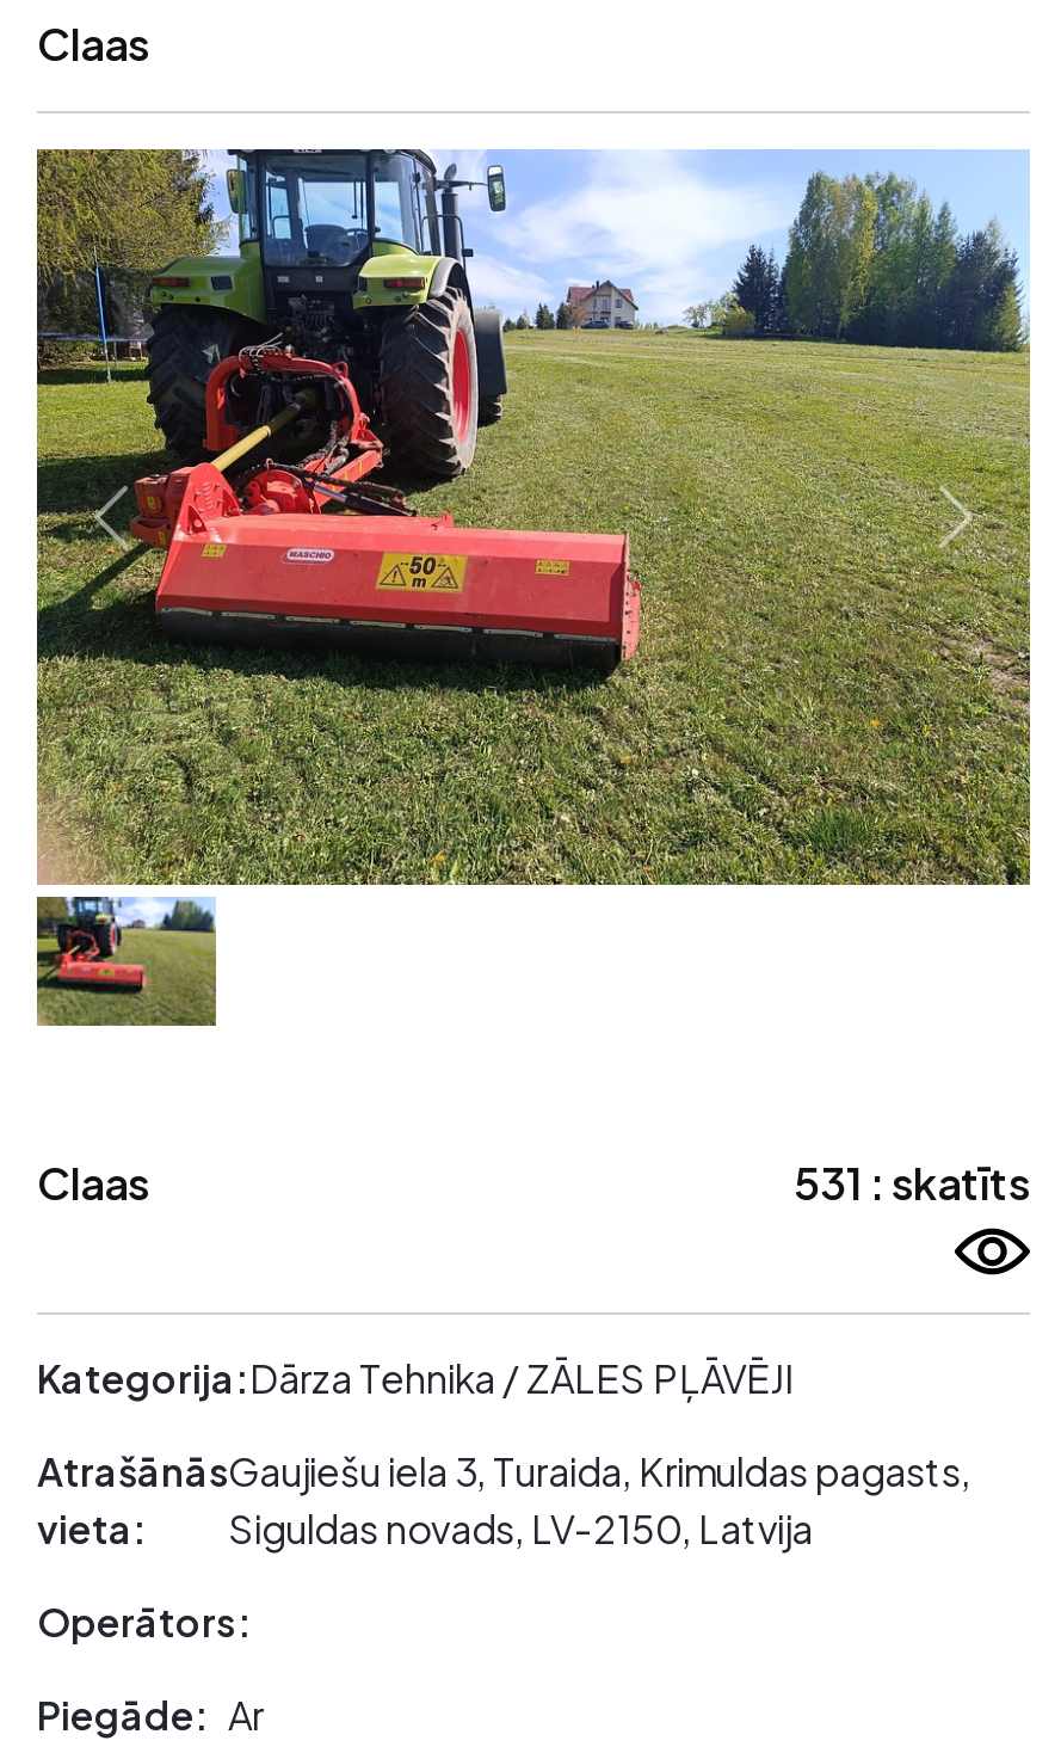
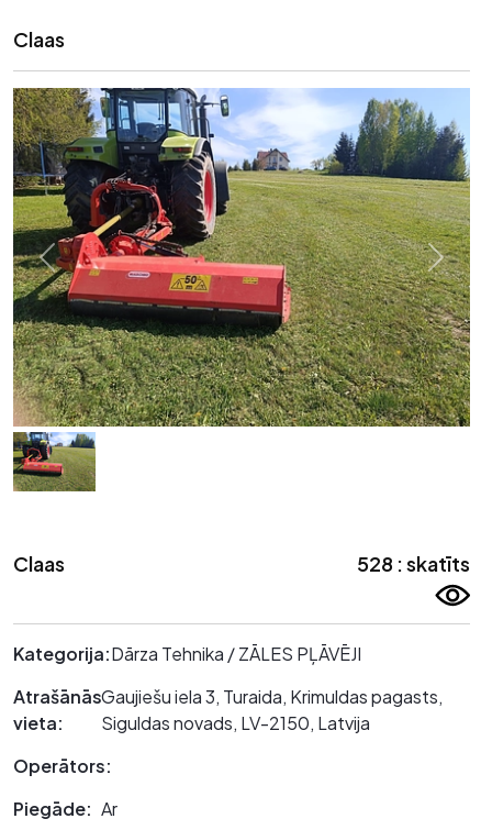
[794,1155,1030,1210] 531 : skatīts -> [357,551,470,576] 528 : skatīts

